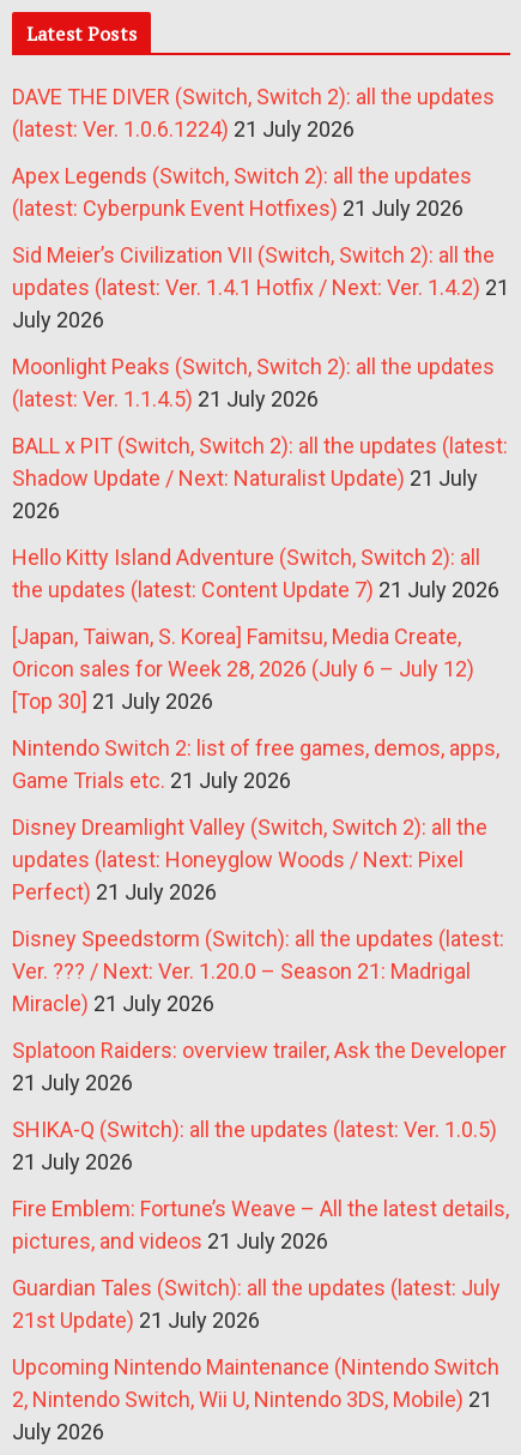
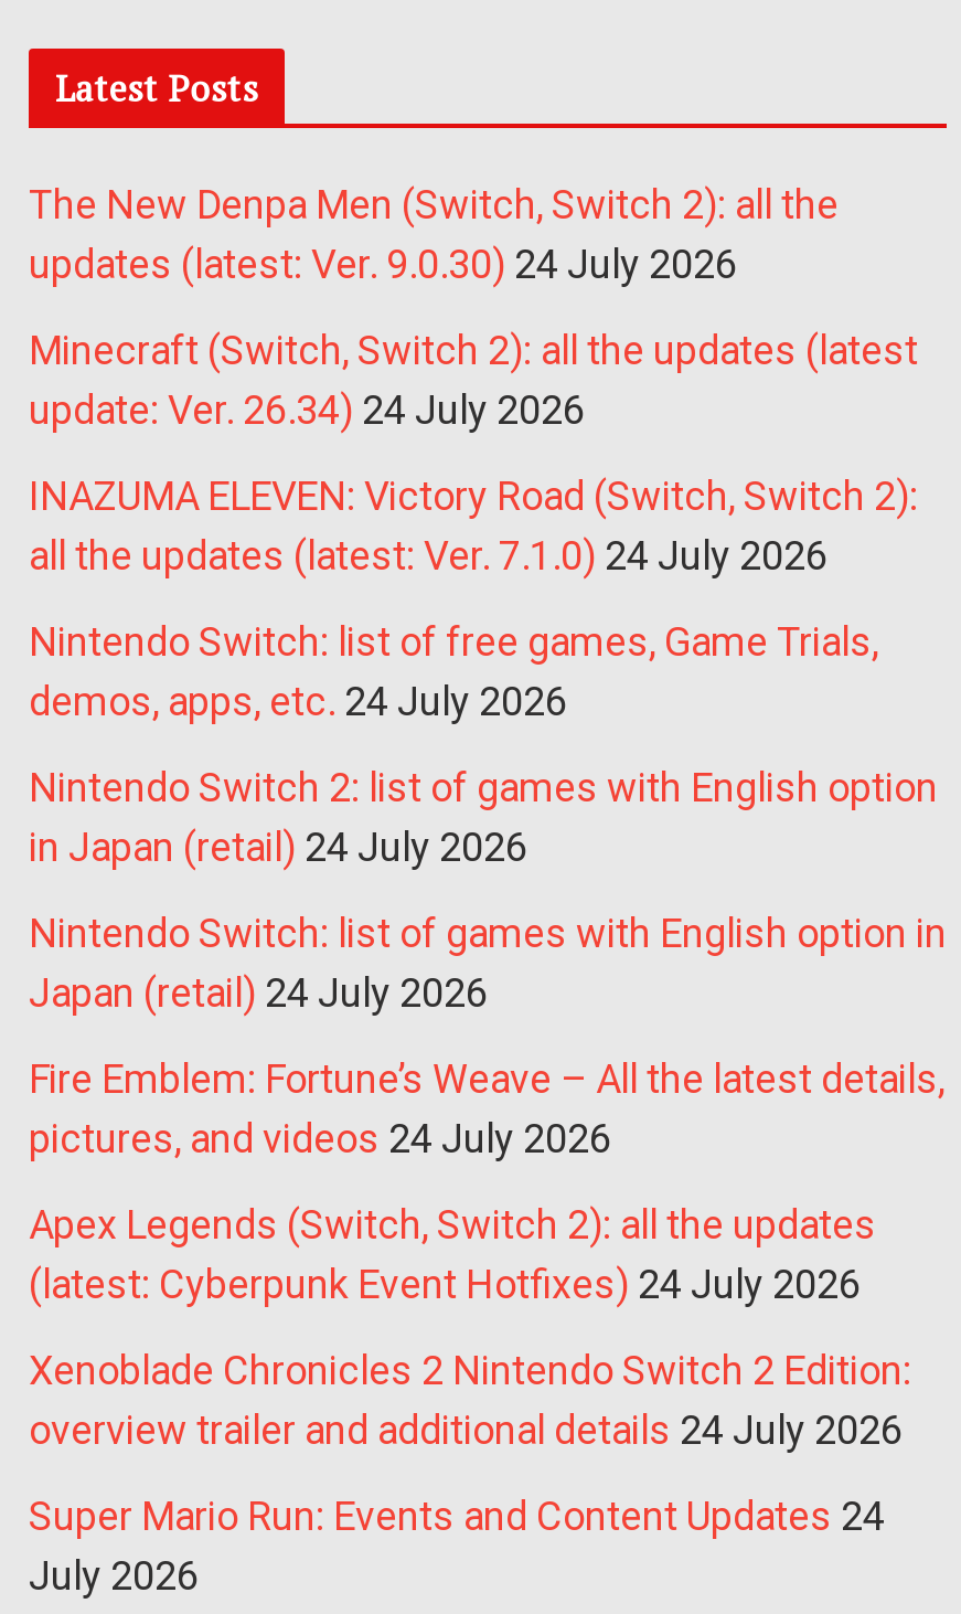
[12,84,495,142] DAVE THE DIVER (Switch, Switch 2): all the updates | (latest: Ver. 1.0.6.1224) 21 July 2026 -> [29,181,947,1162] The New Denpa Men (Switch, Switch 2): all the | updates (latest: Ver. 9.0.30) 24 July 2026 | Minecraft (Switch, Switch 2): all the updates (latest | update: Ver. 26.34) 24 July 2026 | INAZUMA ELEVEN: Victory Road (Switch, Switch 2): | all the updates (latest: Ver. 7.1.0) 24 July 2026 | Nintendo Switch: list of free games, Game Trials, | demos, apps, etc. 24 July 2026 | Nintendo Switch 2: list of games with English option | in Japan (retail) 24 July 2026 | Nintendo Switch: list of games with English option in | Japan (retail) 24 July 2026 | pictures, and videos 24 July 2026
moved [12,163,472,188] -> [29,1201,876,1248]: Apex Legends (Switch, Switch 2): all the updates
[12,196,509,1412] (latest: Cyberpunk Event Hotfixes) 21 July 2026 | Sid Meier’s Civilization VII (Switch, Switch 2): all the | updates (latest: Ver. 1.4.1 Hotfix / Next: Ver. 1.4.2) 21 | July 2026 | Moonlight Peaks (Switch, Switch 2): all the updates | (latest: Ver. 1.1.4.5) 21 July 2026 | BALL x PIT (Switch, Switch 2): all the updates (latest: | Shadow Update / Next: Naturalist Update) 21 July | 2026 | Hello Kitty Island Adventure (Switch, Switch 2): all | the updates (latest: Content Update 7) 21 July 2026 | [Japan, Taiwan, S. Korea] Famitsu, Media Create, | Oricon sales for Week 28, 2026 (July 6 – July 12) | [Top 30] 21 July 2026 | Nintendo Switch 2: list of free games, demos, apps, | Game Trials etc. 21 July 2026 | Disney Dreamlight Valley (Switch, Switch 2): all the | updates (latest: Honeyglow Woods / Next: Pixel | Perfect) 21 July 2026 | Disney Speedstorm (Switch): all the updates (latest: | Ver. ??? / Next: Ver. 1.20.0 – Season 21: Madrigal | Miracle) 21 July 2026 | Splatoon Raiders: overview trailer, Ask the Developer | 21 July 2026 | SHIKA-Q (Switch): all the updates (latest: Ver. 1.0.5) | 21 July 2026 | pictures, and videos 21 July 2026 | Guardian Tales (Switch): all the updates (latest: July | 21st Update) 21 July 2026 | Upcoming Nintendo Maintenance (Nintendo Switch | 2, Nintendo Switch, Wii U, Nintendo 3DS, Mobile) 21 -> [29,1261,911,1539] (latest: Cyberpunk Event Hotfixes) 24 July 2026 | Xenoblade Chronicles 2 Nintendo Switch 2 Edition: | overview trailer and additional details 24 July 2026 | Super Mario Run: Events and Content Updates 24
moved [12,1196,509,1221] -> [29,1056,944,1102]: Fire Emblem: Fortune’s Weave – All the latest details,

